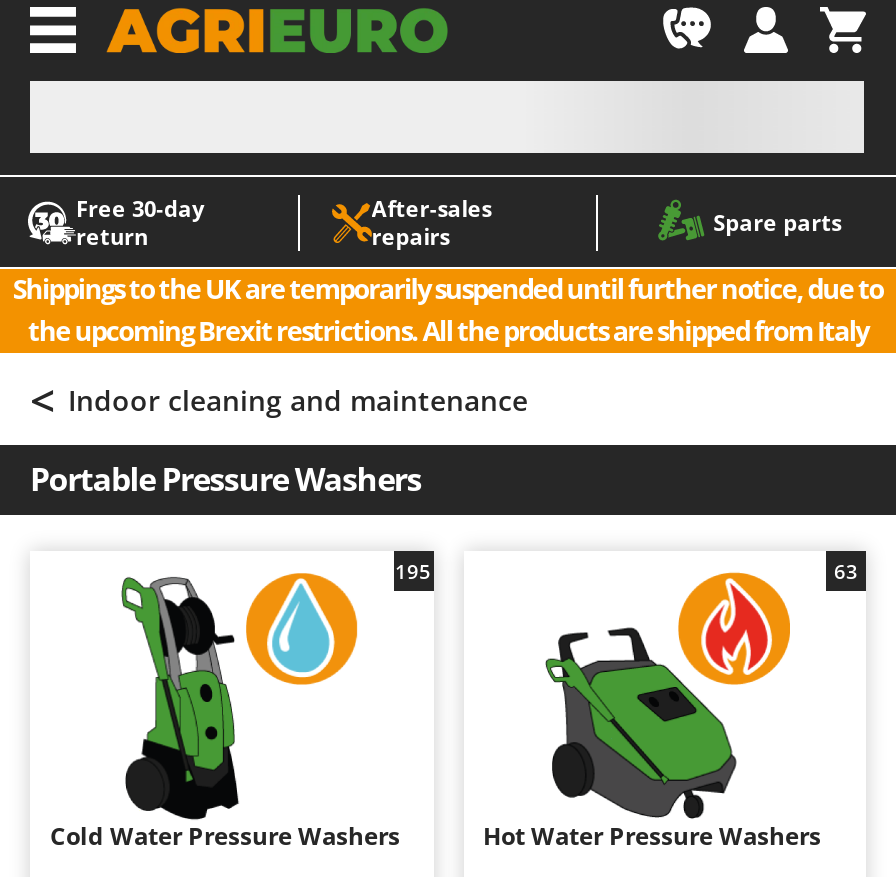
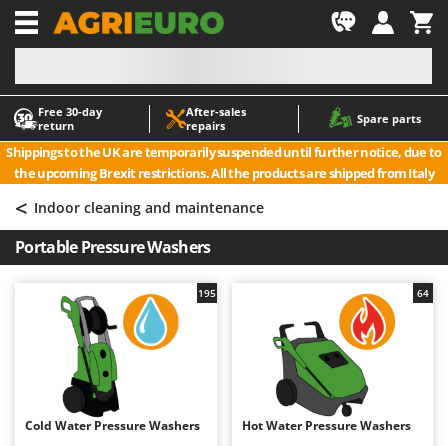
[834,557,858,585] 63 -> [417,286,429,300] 64

